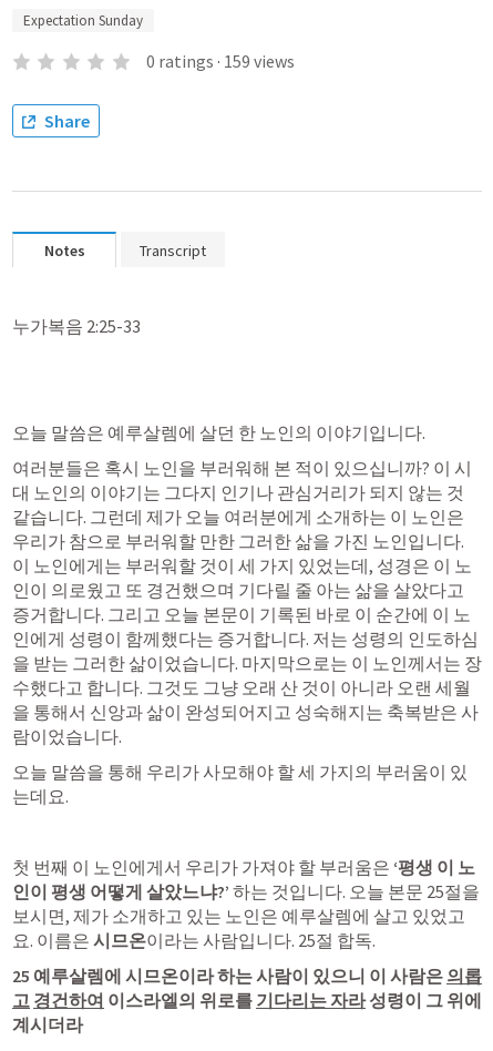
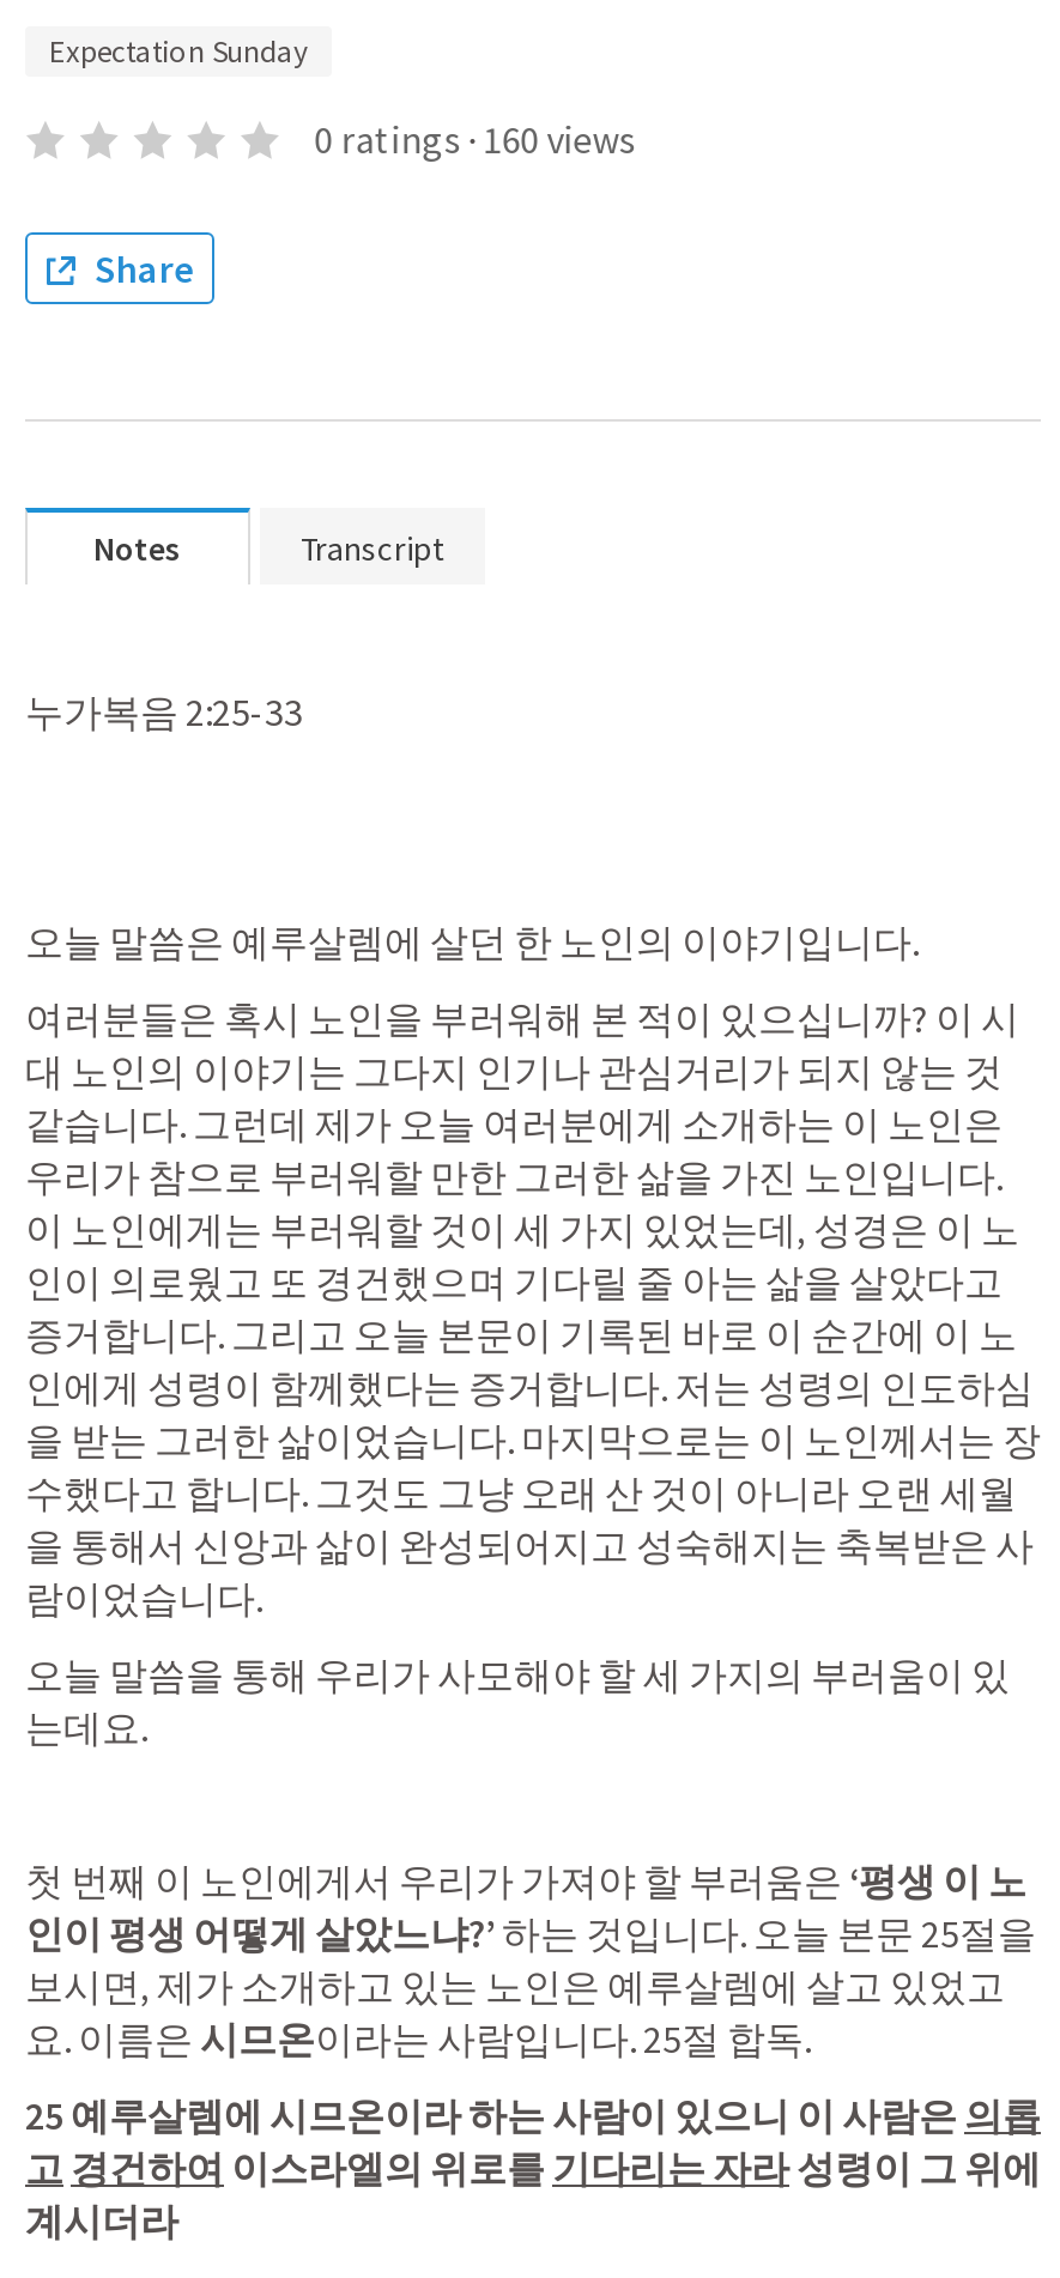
[146,50,294,72] 0 ratings · 159 views -> [314,115,635,163] 0 ratings · 160 views

